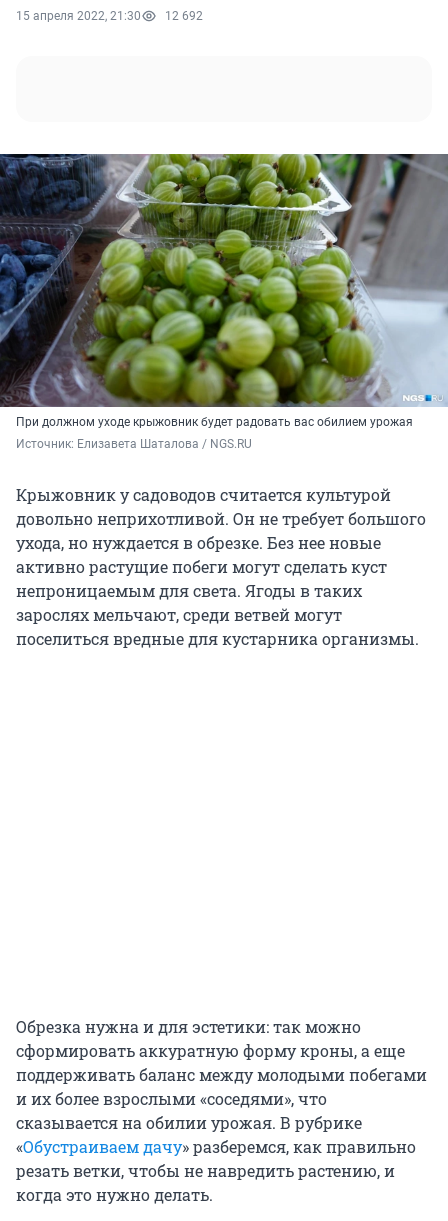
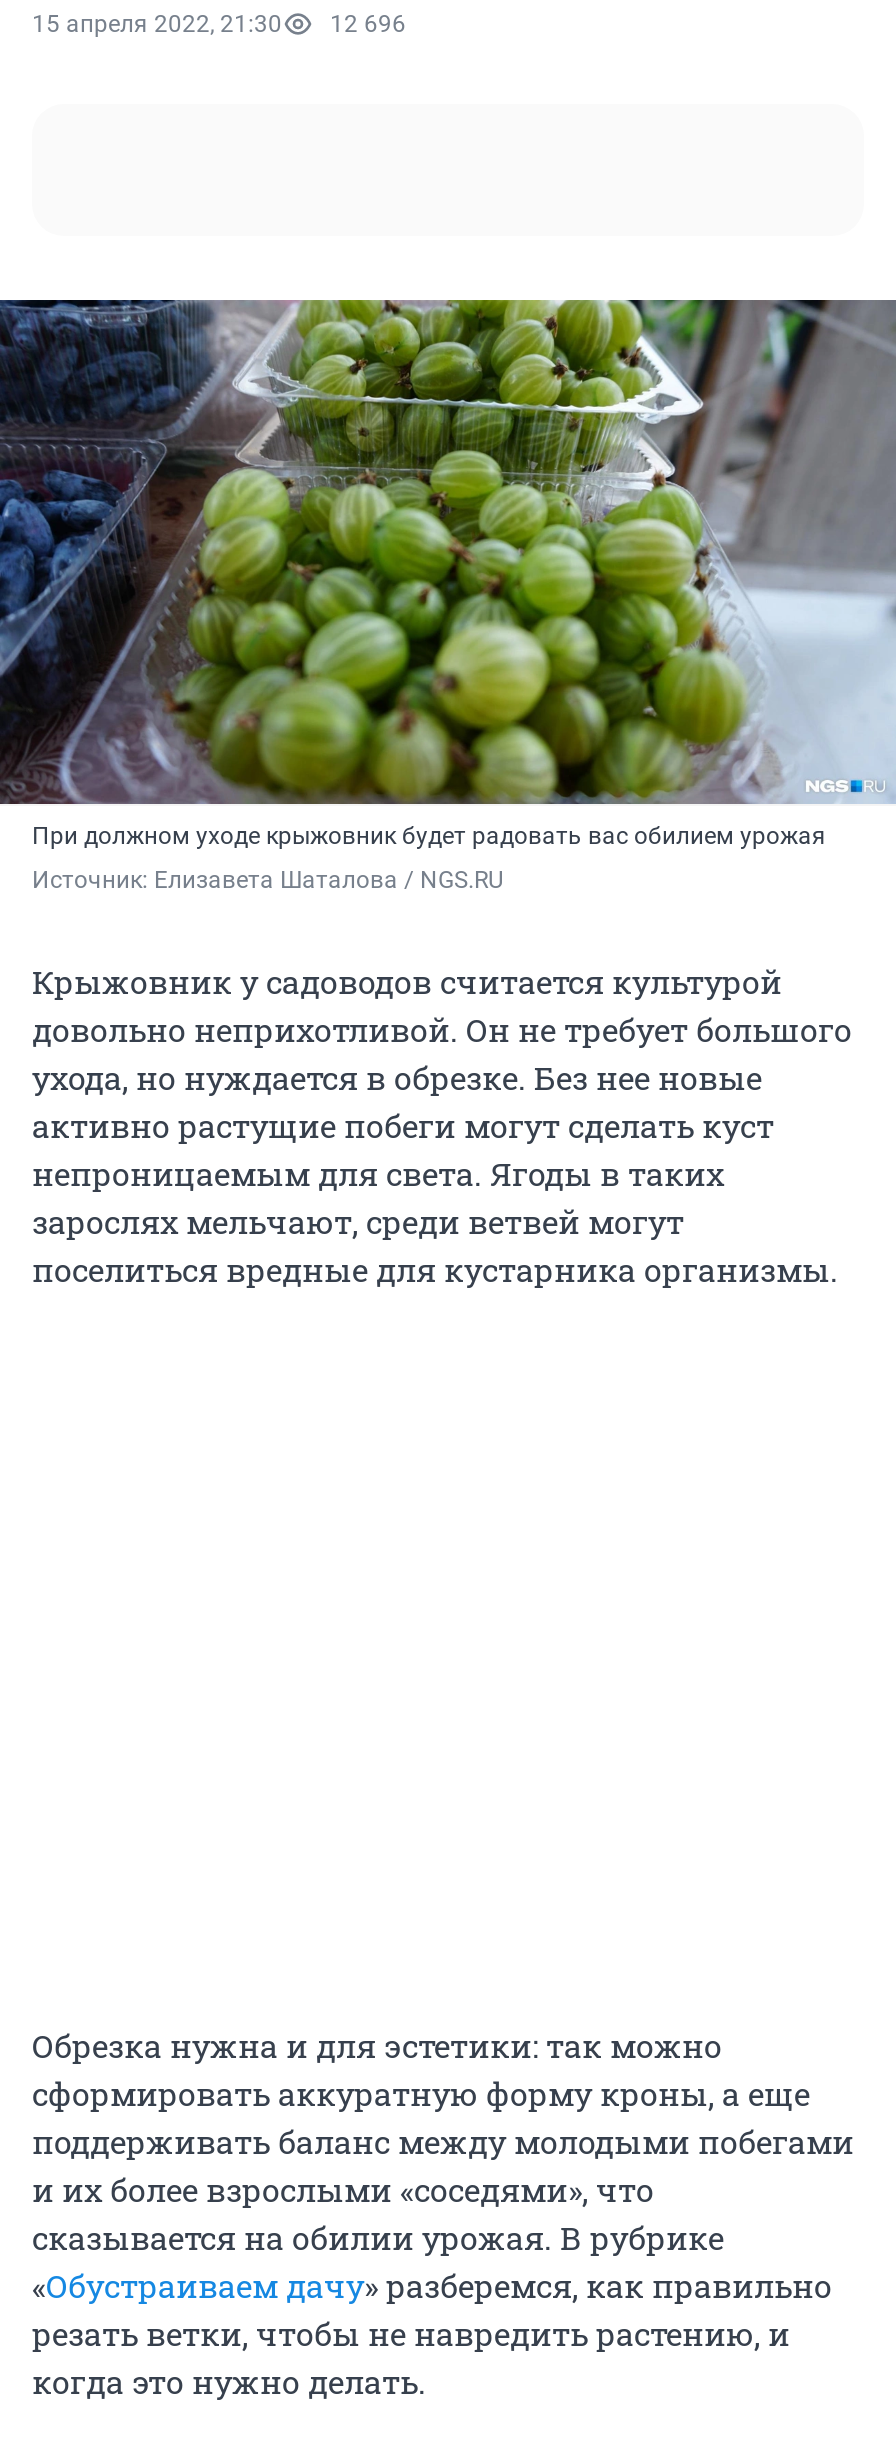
[16,9,203,23] 15 апреля 2022, 21:30 12 692 -> [32,10,406,38] 15 апреля 2022, 21:30 12 696

